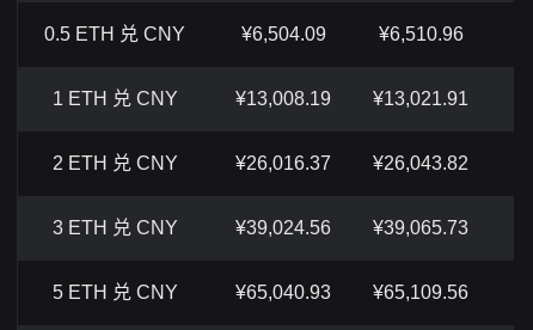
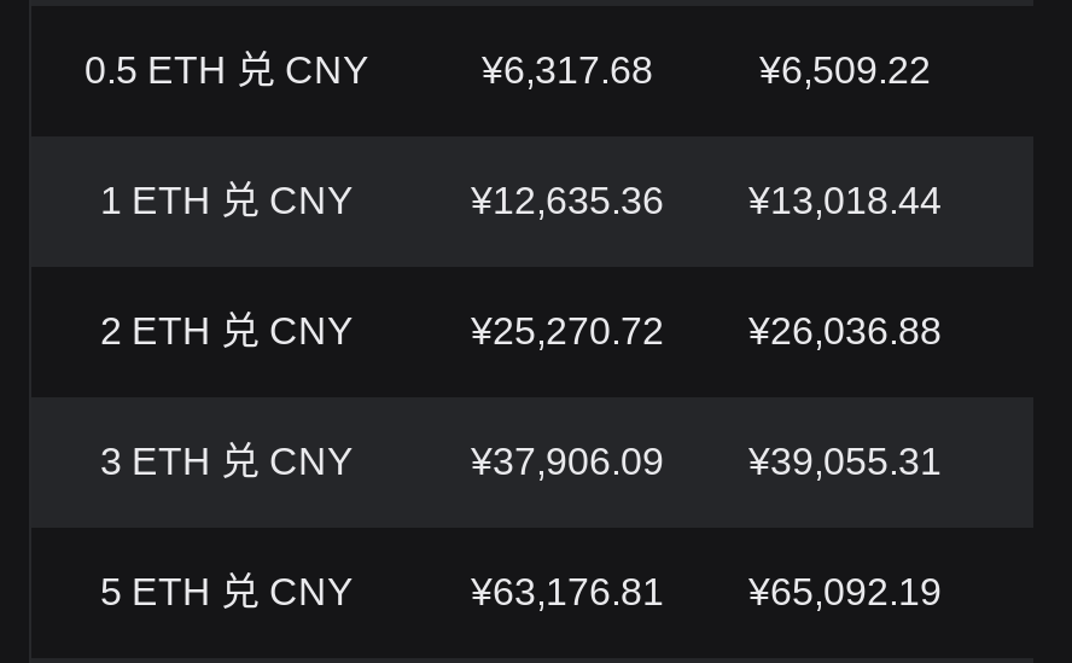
[241,24,326,44] ¥6,504.09 -> [482,50,653,91] ¥6,317.68
[378,24,463,44] ¥6,510.96 -> [759,50,931,91] ¥6,509.22
[235,88,331,109] ¥13,008.19 -> [471,180,664,221] ¥12,635.36
[373,88,468,109] ¥13,021.91 -> [748,180,942,221] ¥13,018.44
[235,153,331,173] ¥26,016.37 -> [471,310,664,351] ¥25,270.72
[373,153,468,173] ¥26,043.82 -> [748,310,942,351] ¥26,036.88
[235,218,331,238] ¥39,024.56 -> [471,441,664,482] ¥37,906.09
[373,218,468,238] ¥39,065.73 -> [748,441,942,482] ¥39,055.31
[235,282,331,302] ¥65,040.93 -> [471,571,664,612] ¥63,176.81
[373,282,468,302] ¥65,109.56 -> [748,571,942,612] ¥65,092.19

